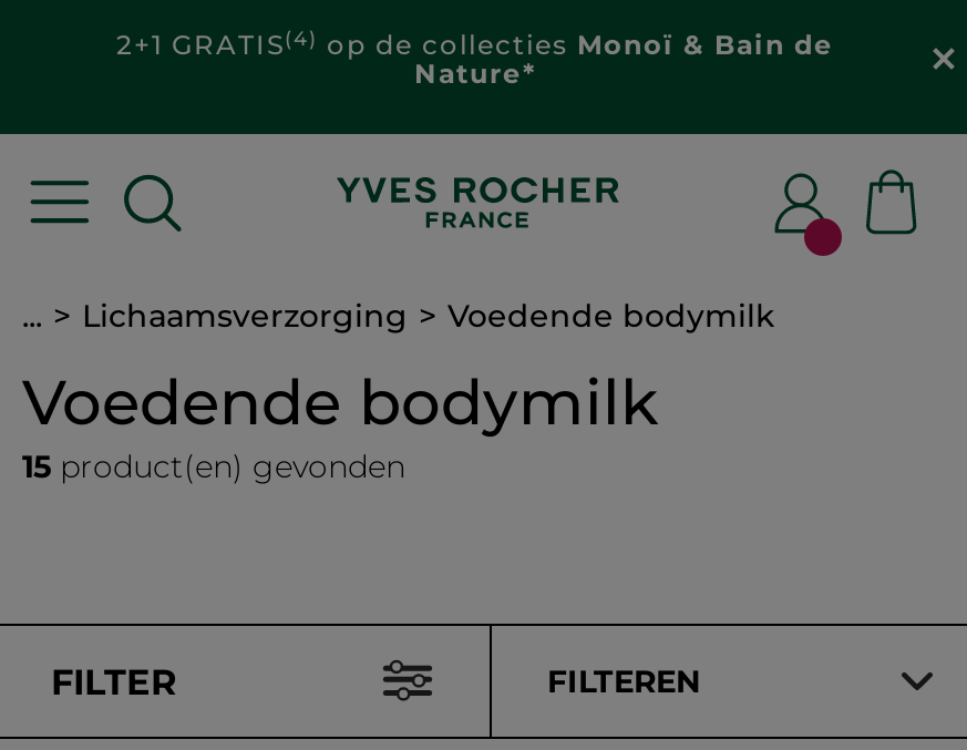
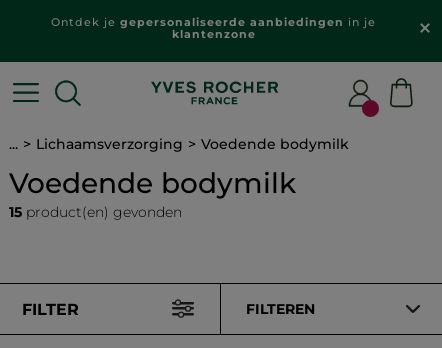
[116,24,834,90] 2+1 GRATIS(4) op de collecties Monoï & Bain de | Nature* -> [51,15,376,41] Ontdek je gepersonaliseerde aanbiedingen in je | klantenzone

